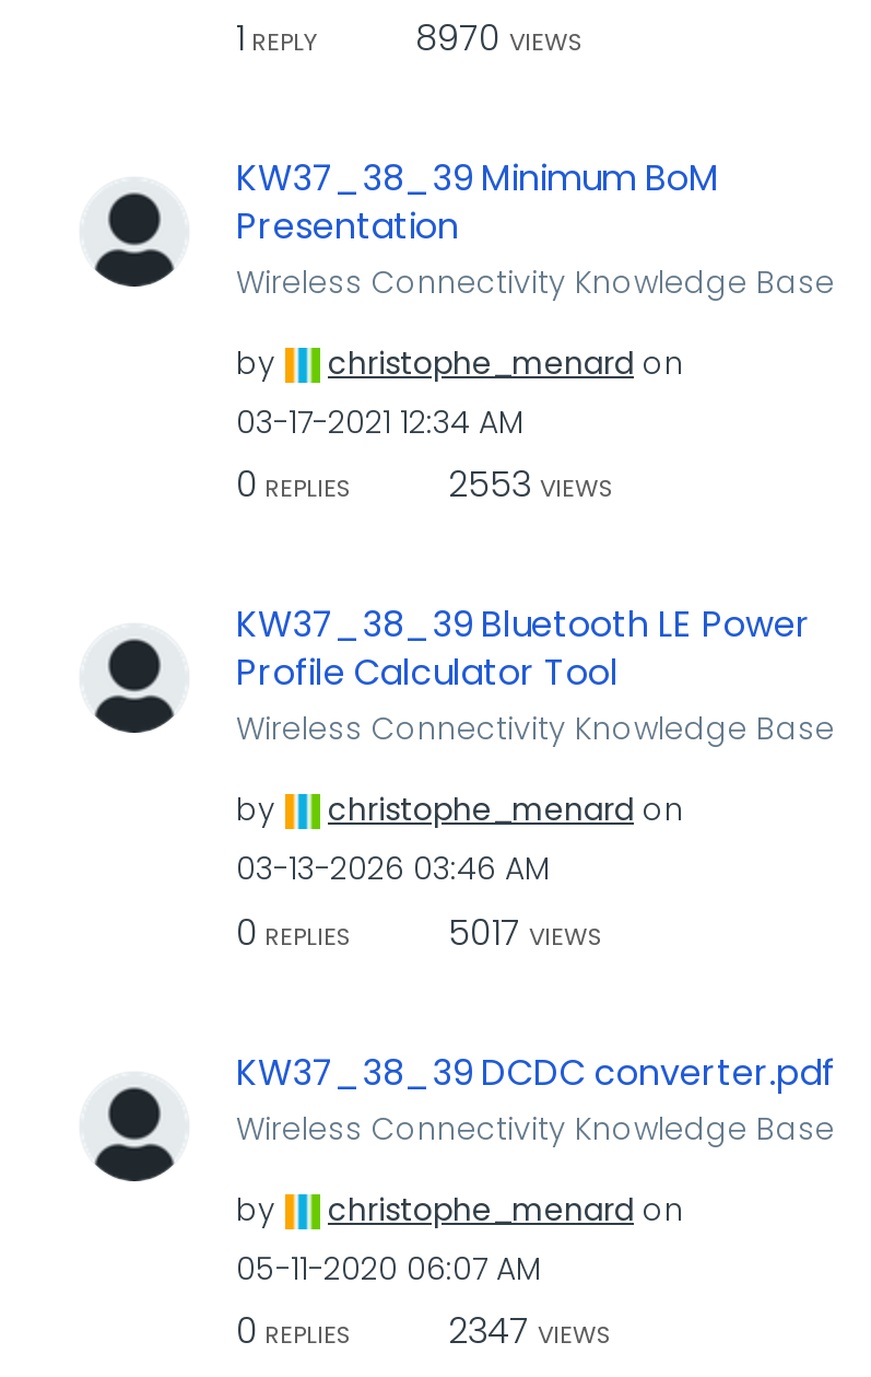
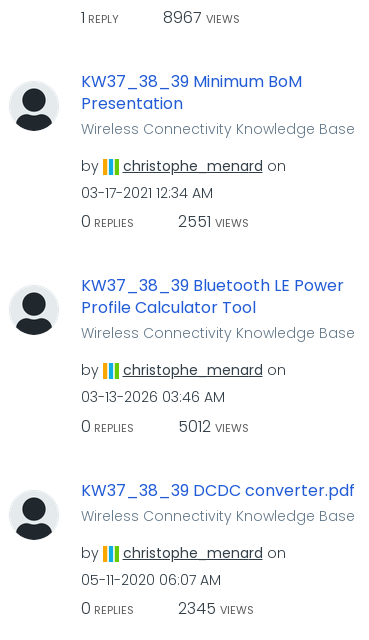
[236,12,584,62] 1 REPLY 8970 VIEWS -> [80,5,239,28] 1 REPLY 8967 VIEWS
[448,459,614,510] 2553 VIEWS -> [177,210,248,233] 2551 VIEWS
[448,907,603,957] 5017 VIEWS -> [177,414,248,437] 5012 VIEWS
[448,1306,612,1356] 2347 VIEWS -> [177,597,253,620] 2345 VIEWS

